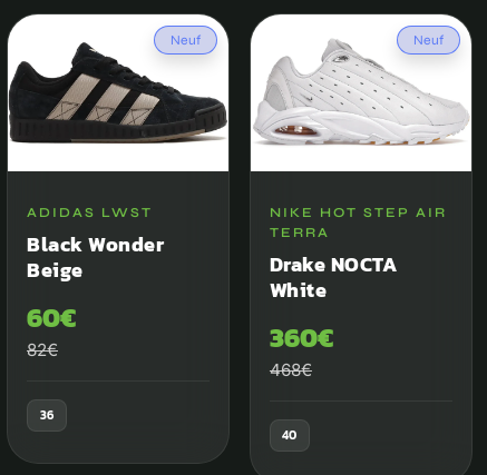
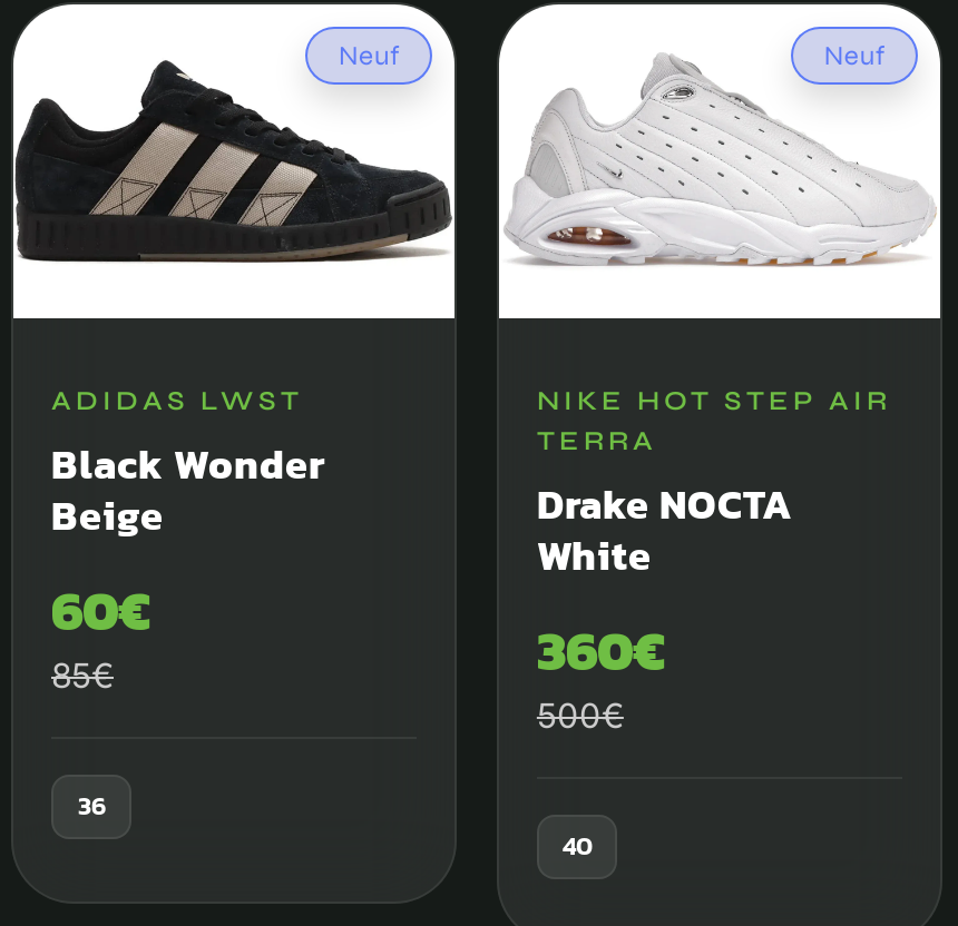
[27,339,58,361] 82€ -> [51,655,114,697] 85€
[270,359,312,381] 468€ -> [537,695,624,737] 500€

